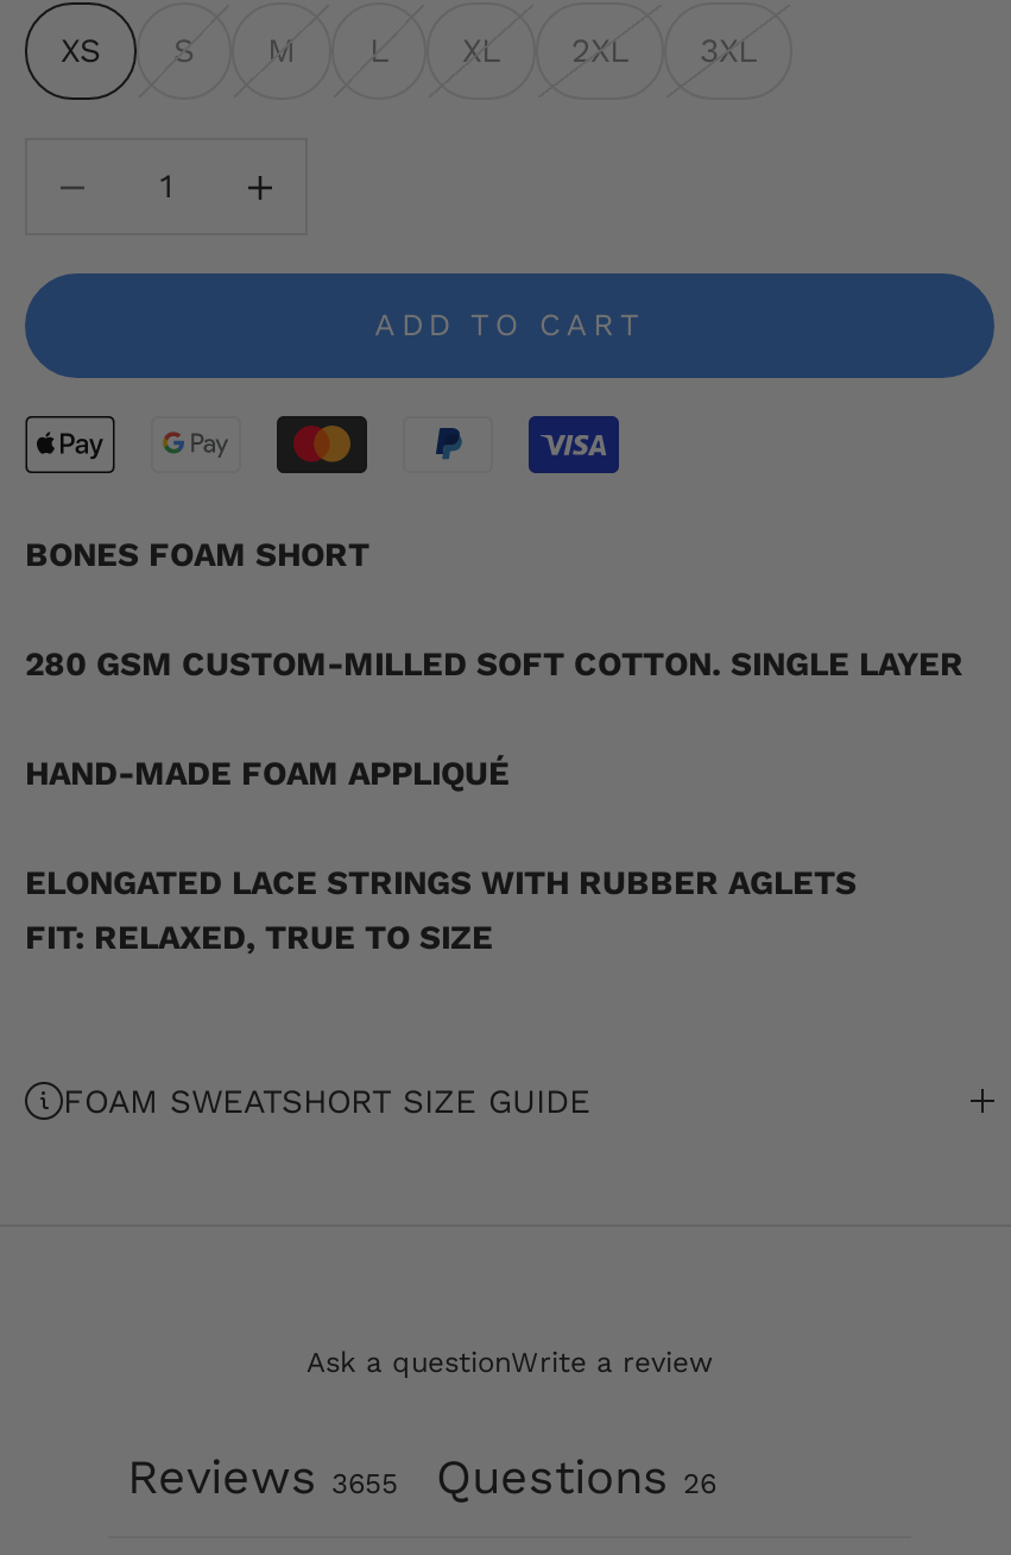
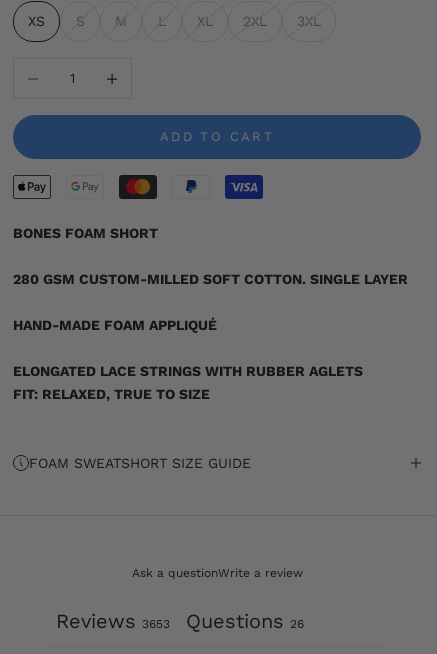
[127,1447,716,1504] Reviews 3655 Questions 26 -> [56,608,304,632] Reviews 3653 Questions 26

